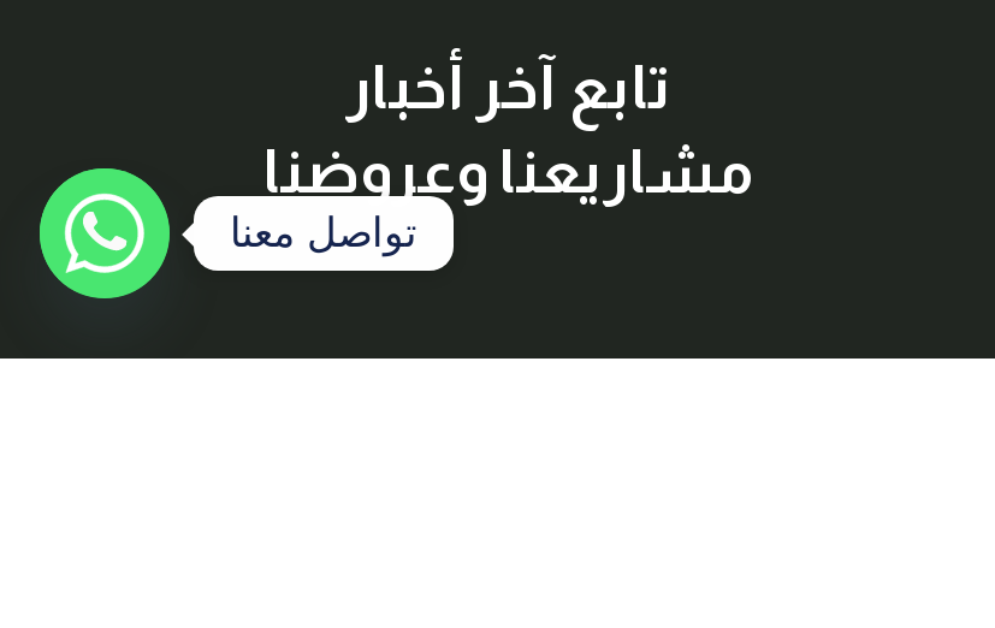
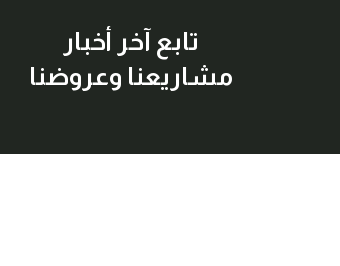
[37,166,417,301] [image] | تواصل معنا -> none

